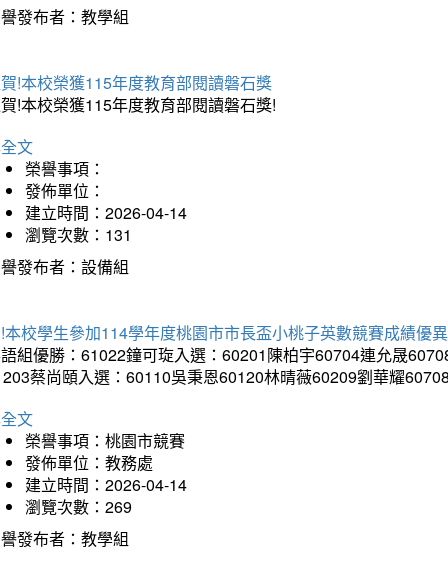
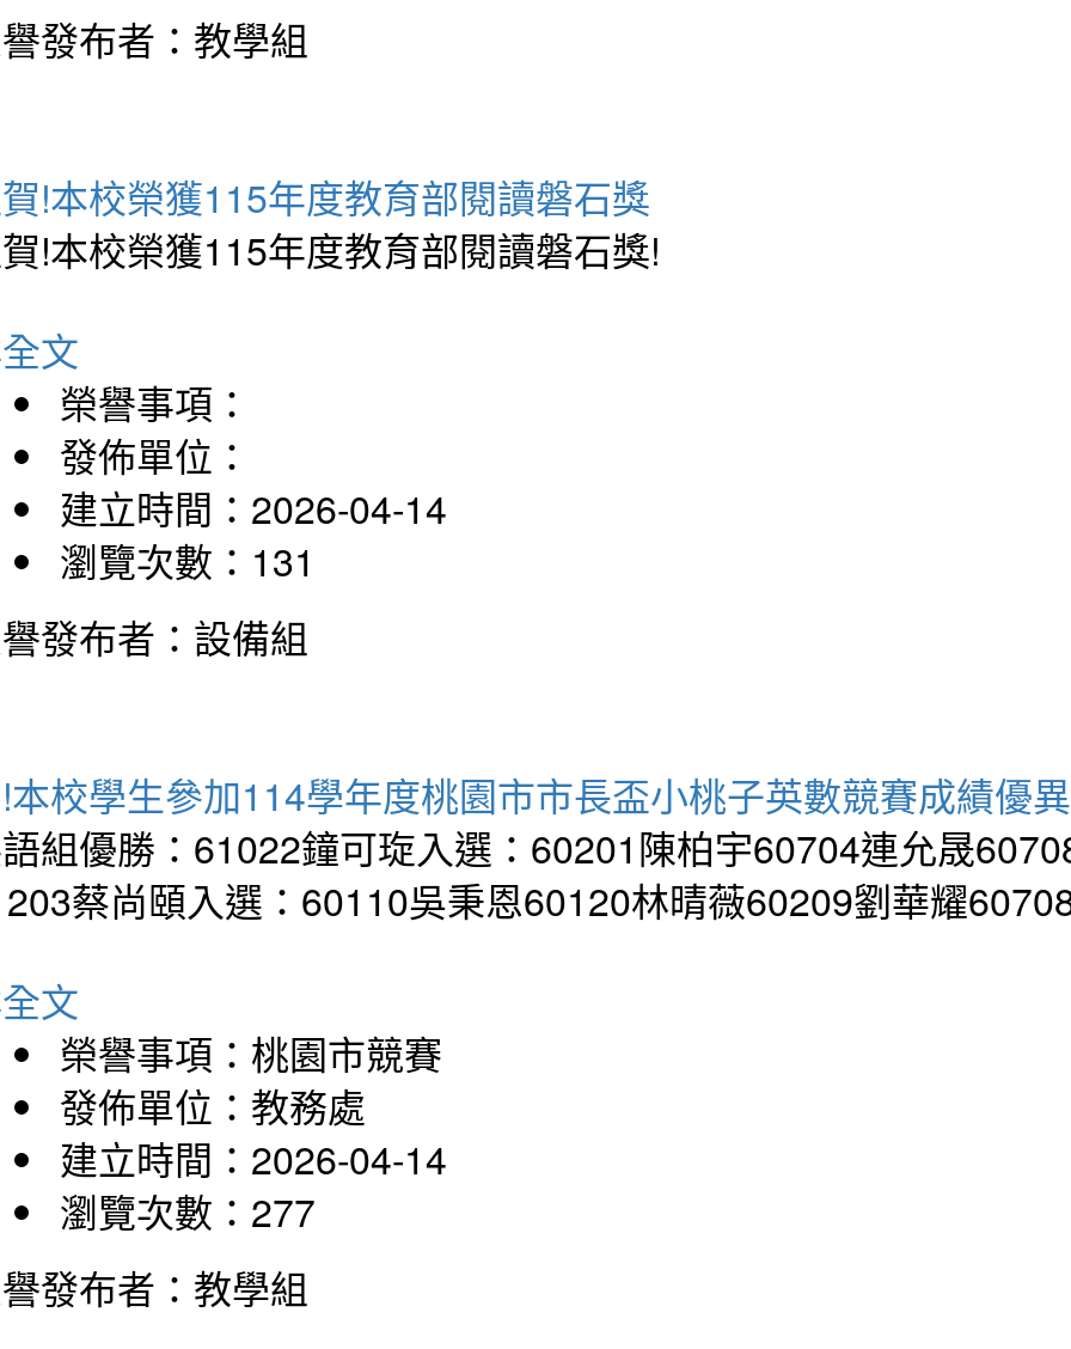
[25,495,132,518] 瀏覽次數：269 -> [60,1184,316,1239] 瀏覽次數：277

